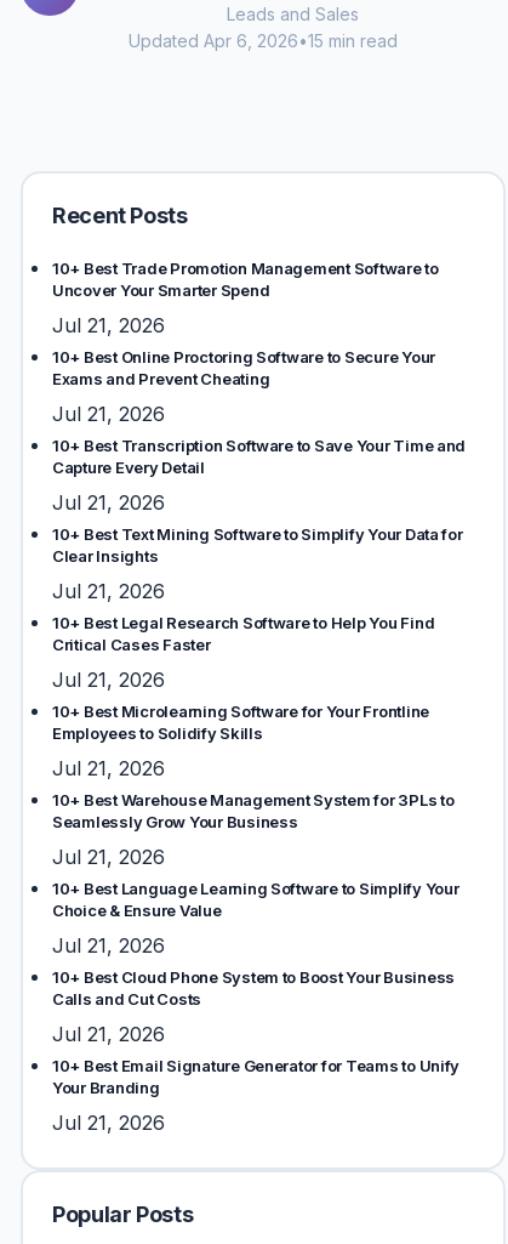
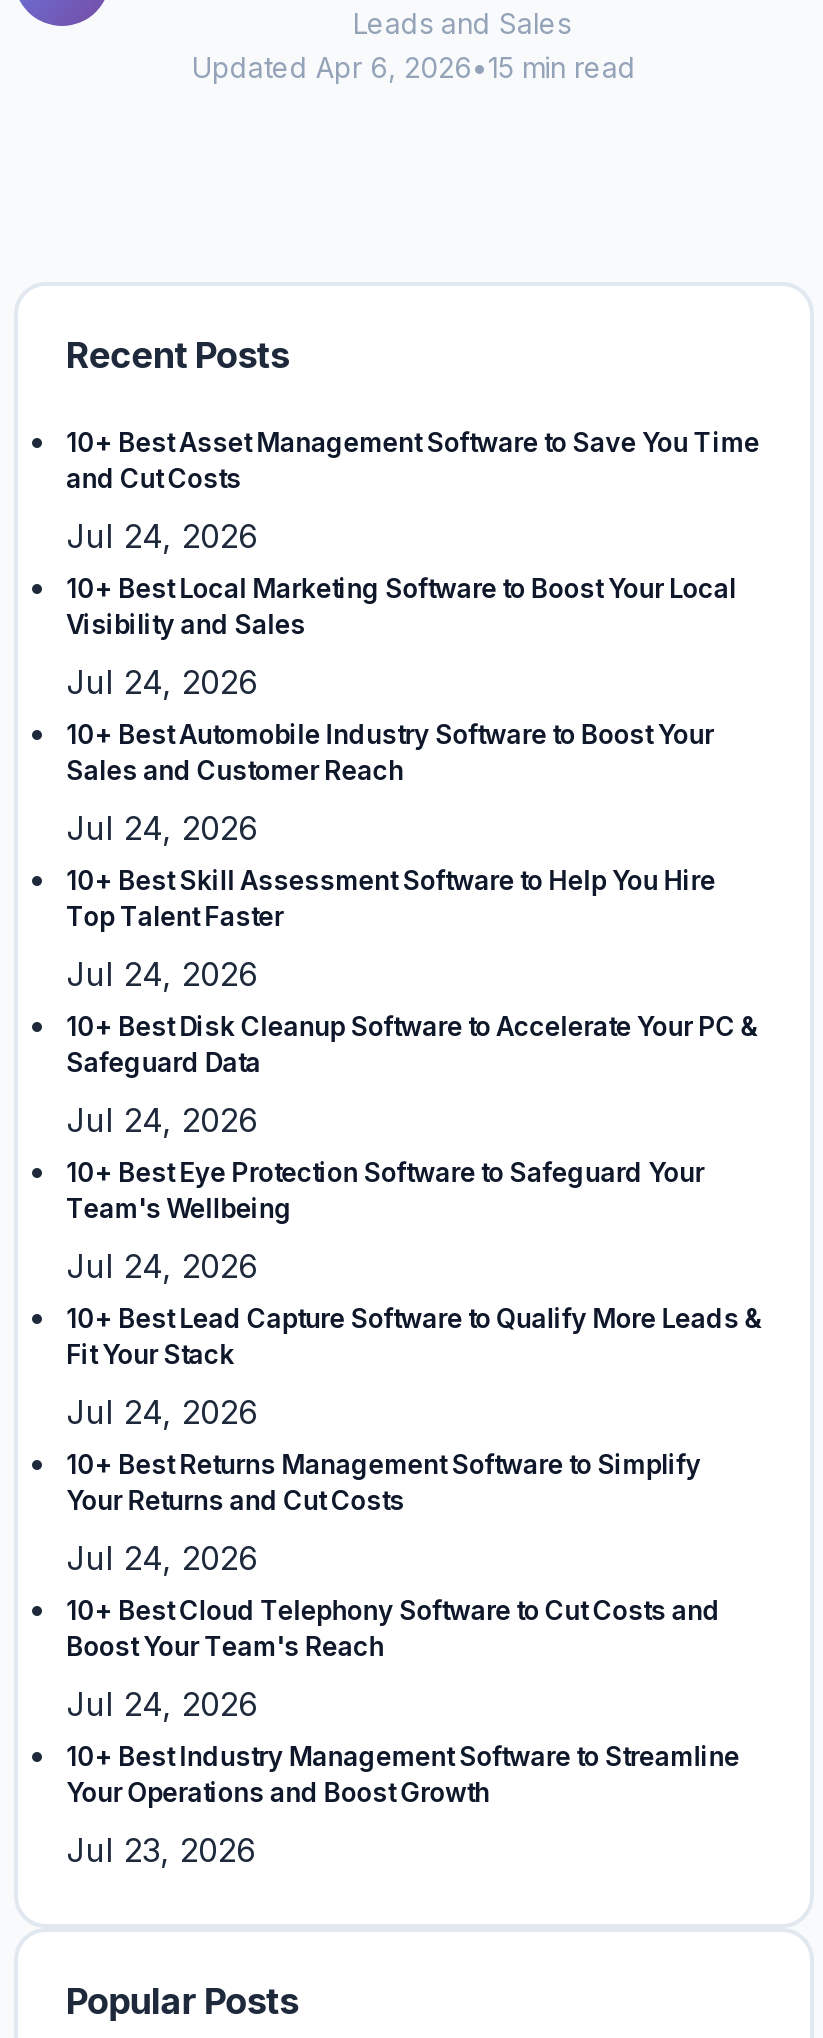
[52,259,439,300] 10+ Best Trade Promotion Management Software to | Uncover Your Smarter Spend -> [66,426,759,494] 10+ Best Asset Management Software to Save You Time | and Cut Costs
[52,313,435,388] Jul 21, 2026 | 10+ Best Online Proctoring Software to Secure Your | Exams and Prevent Cheating -> [66,516,736,640] Jul 24, 2026 | 10+ Best Local Marketing Software to Boost Your Local | Visibility and Sales
[52,402,466,477] Jul 21, 2026 | 10+ Best Transcription Software to Save Your Time and | Capture Every Detail -> [66,662,713,786] Jul 24, 2026 | 10+ Best Automobile Industry Software to Boost Your | Sales and Customer Reach
[52,490,463,566] Jul 21, 2026 | 10+ Best Text Mining Software to Simplify Your Data for | Clear Insights -> [66,808,715,932] Jul 24, 2026 | 10+ Best Skill Assessment Software to Help You Hire | Top Talent Faster
[52,579,434,654] Jul 21, 2026 | 10+ Best Legal Research Software to Help You Find | Critical Cases Faster -> [66,954,758,1078] Jul 24, 2026 | 10+ Best Disk Cleanup Software to Accelerate Your PC & | Safeguard Data
[52,668,429,743] Jul 21, 2026 | 10+ Best Microlearning Software for Your Frontline | Employees to Solidify Skills -> [66,1100,704,1224] Jul 24, 2026 | 10+ Best Eye Protection Software to Safeguard Your | Team's Wellbeing
[52,756,454,831] Jul 21, 2026 | 10+ Best Warehouse Management System for 3PLs to | Seamlessly Grow Your Business -> [66,1246,762,1370] Jul 24, 2026 | 10+ Best Lead Capture Software to Qualify More Leads & | Fit Your Stack
[52,845,459,920] Jul 21, 2026 | 10+ Best Language Learning Software to Simplify Your | Choice & Ensure Value -> [66,1392,701,1516] Jul 24, 2026 | 10+ Best Returns Management Software to Simplify | Your Returns and Cut Costs
[52,933,455,1009] Jul 21, 2026 | 10+ Best Cloud Phone System to Boost Your Business | Calls and Cut Costs -> [66,1538,720,1662] Jul 24, 2026 | 10+ Best Cloud Telephony Software to Cut Costs and | Boost Your Team's Reach
[52,1022,460,1097] Jul 21, 2026 | 10+ Best Email Signature Generator for Teams to Unify | Your Branding -> [66,1684,739,1808] Jul 24, 2026 | 10+ Best Industry Management Software to Streamline | Your Operations and Boost Growth
[52,1110,165,1135] Jul 21, 2026 -> [66,1830,256,1870] Jul 23, 2026

